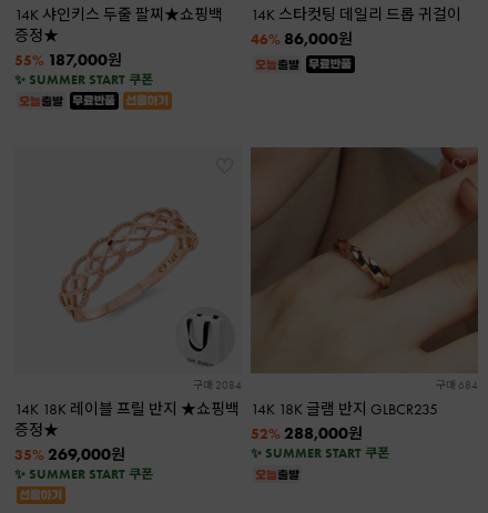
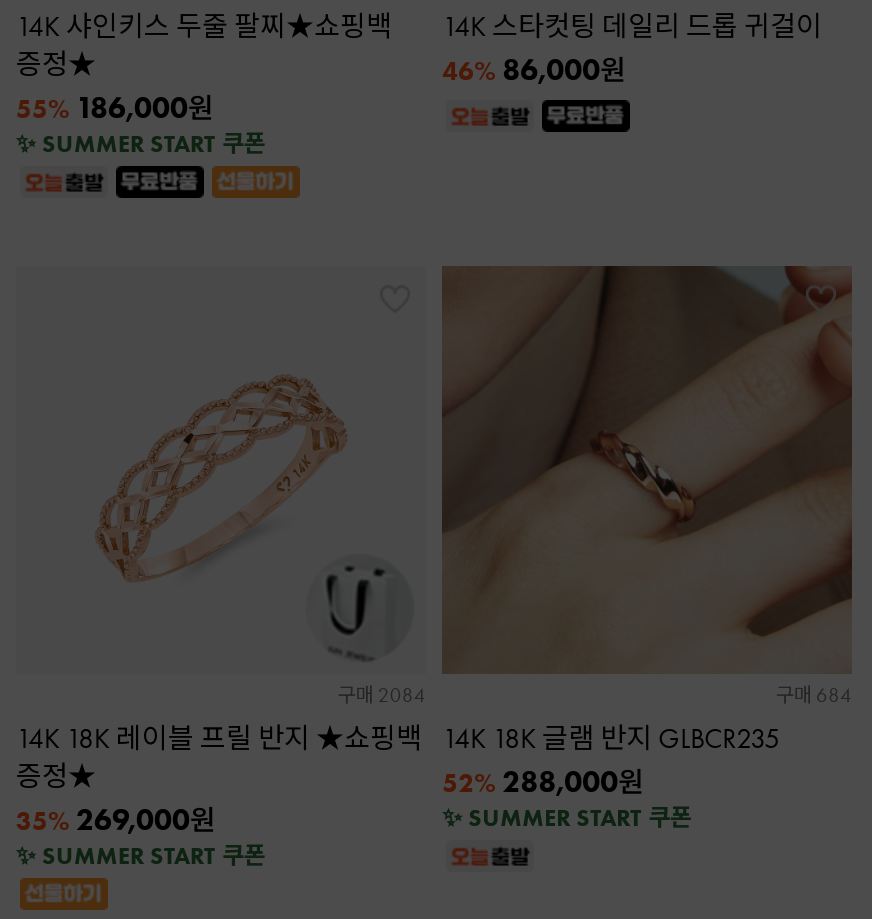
[14,49,122,69] 55% 187,000원 -> [16,89,214,125] 55% 186,000원

